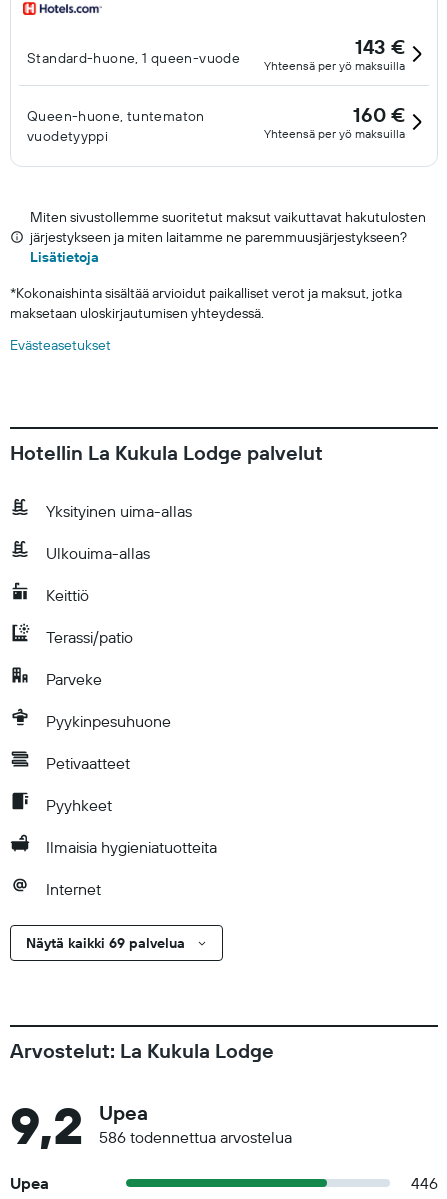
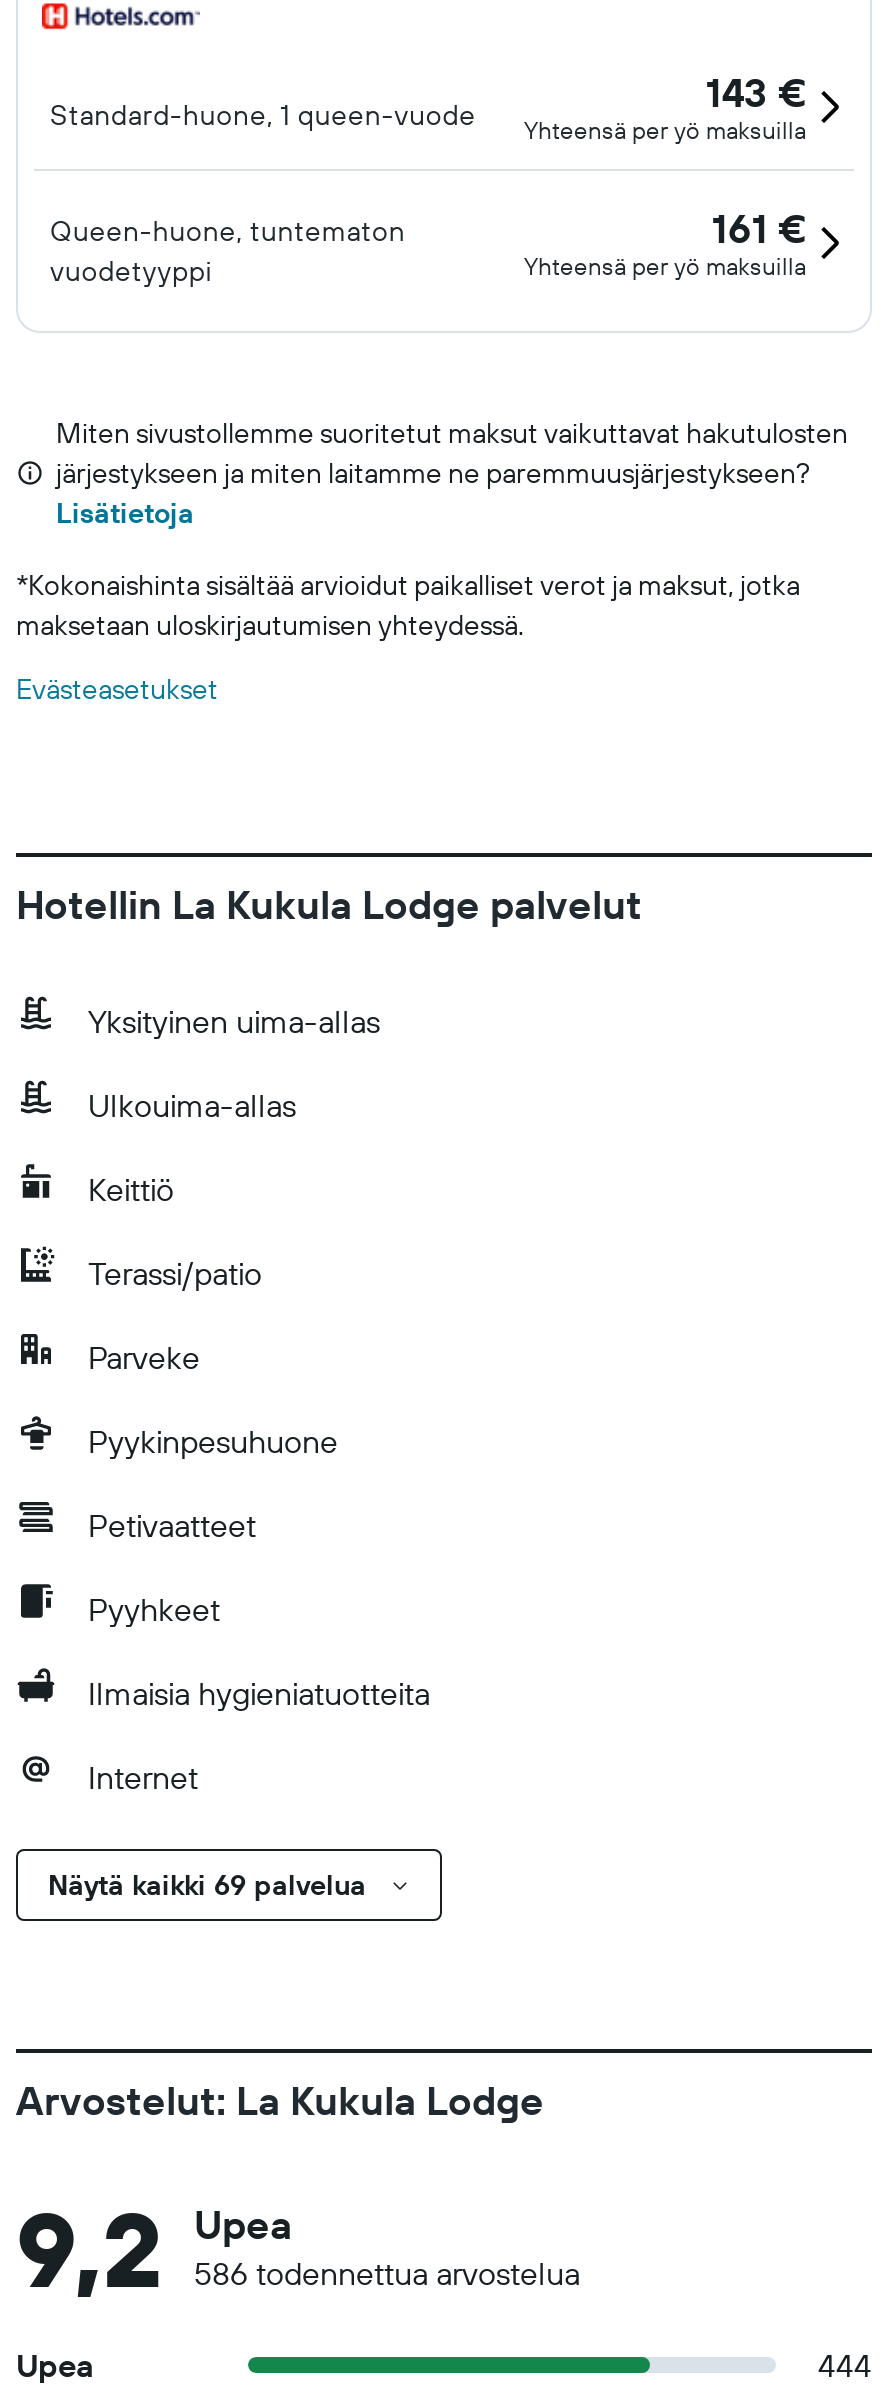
[353,102,405,127] 160 € -> [712,203,806,253] 161 €
[411,1173,438,1193] 446 -> [818,2345,872,2385] 444

